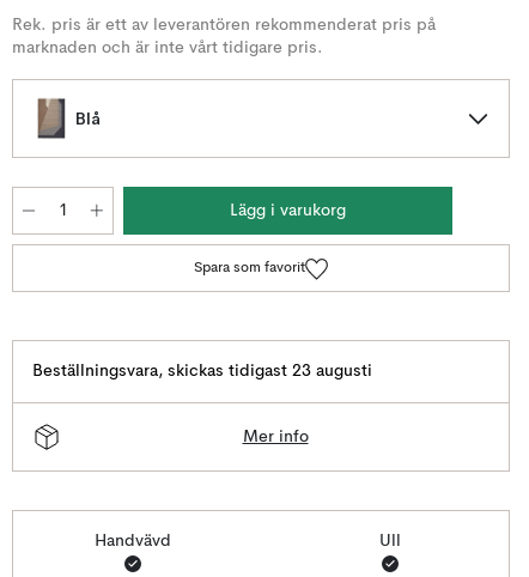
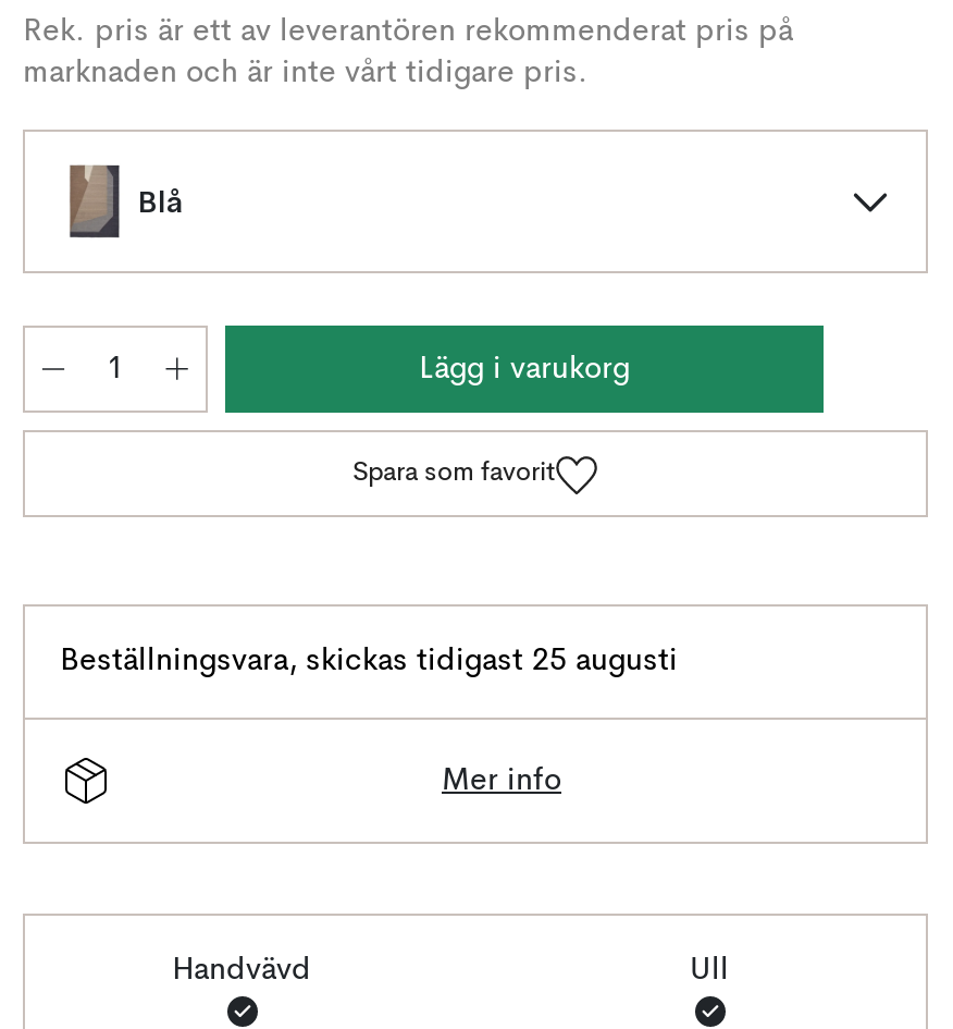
[32,363,372,379] Beställningsvara, skickas tidigast 23 augusti -> [60,646,678,676] Beställningsvara, skickas tidigast 25 augusti

